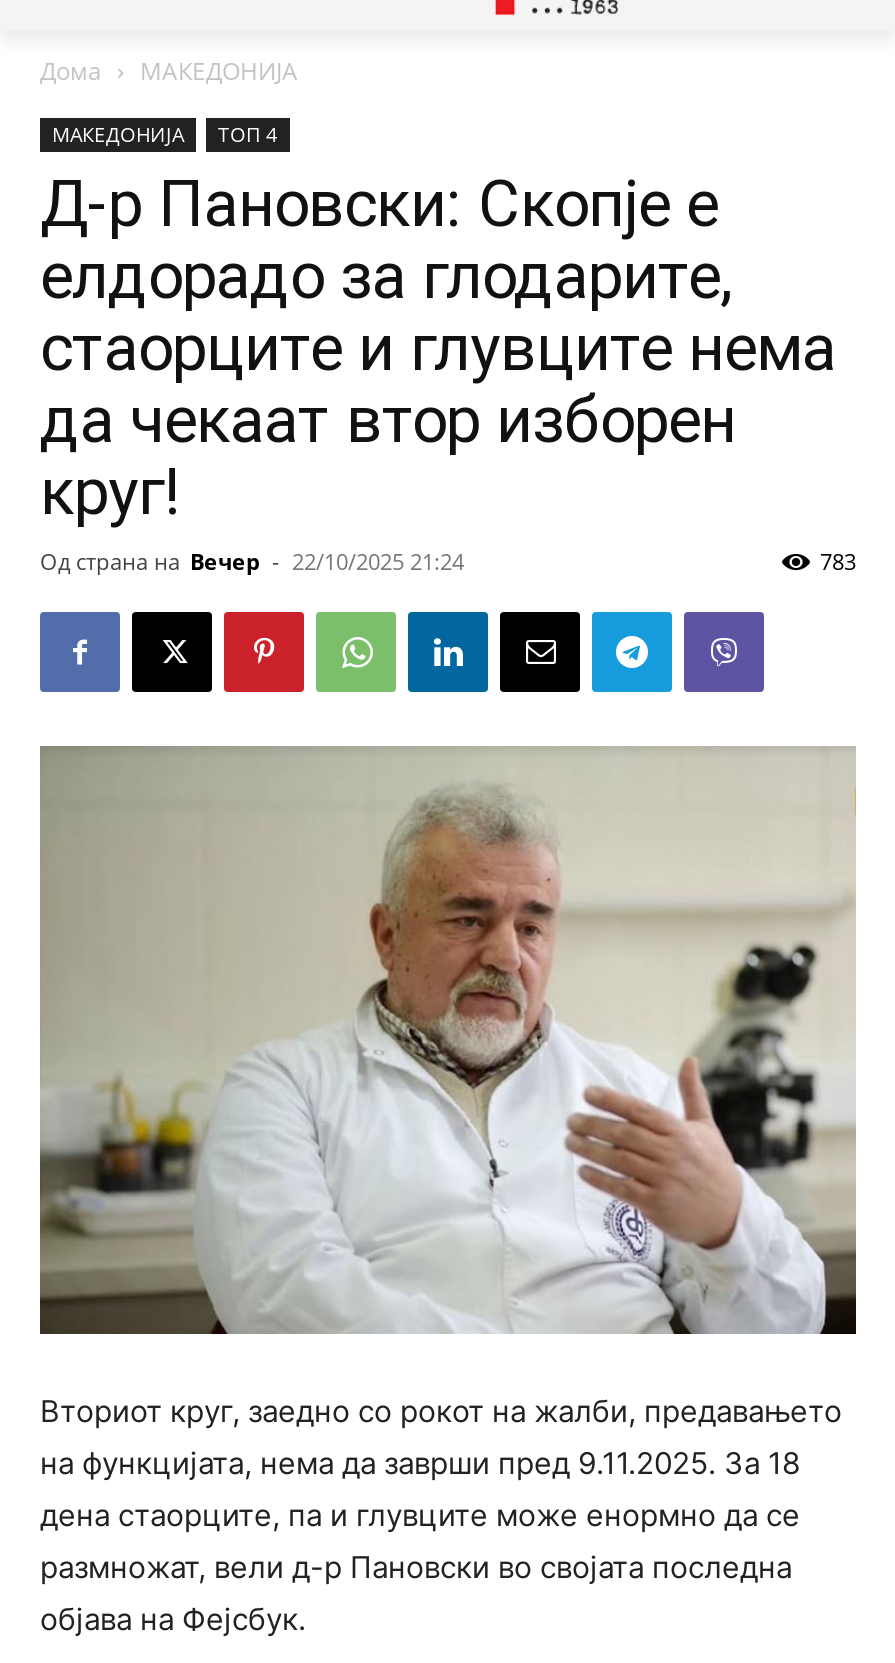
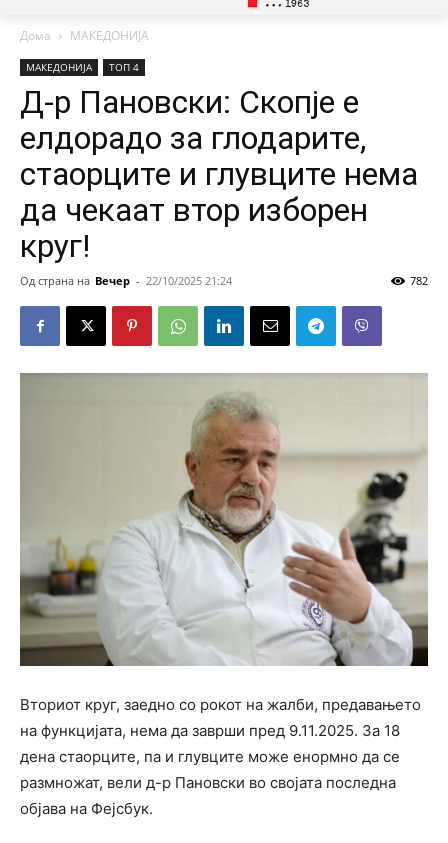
[820,546,856,576] 783 -> [410,273,428,288] 782

